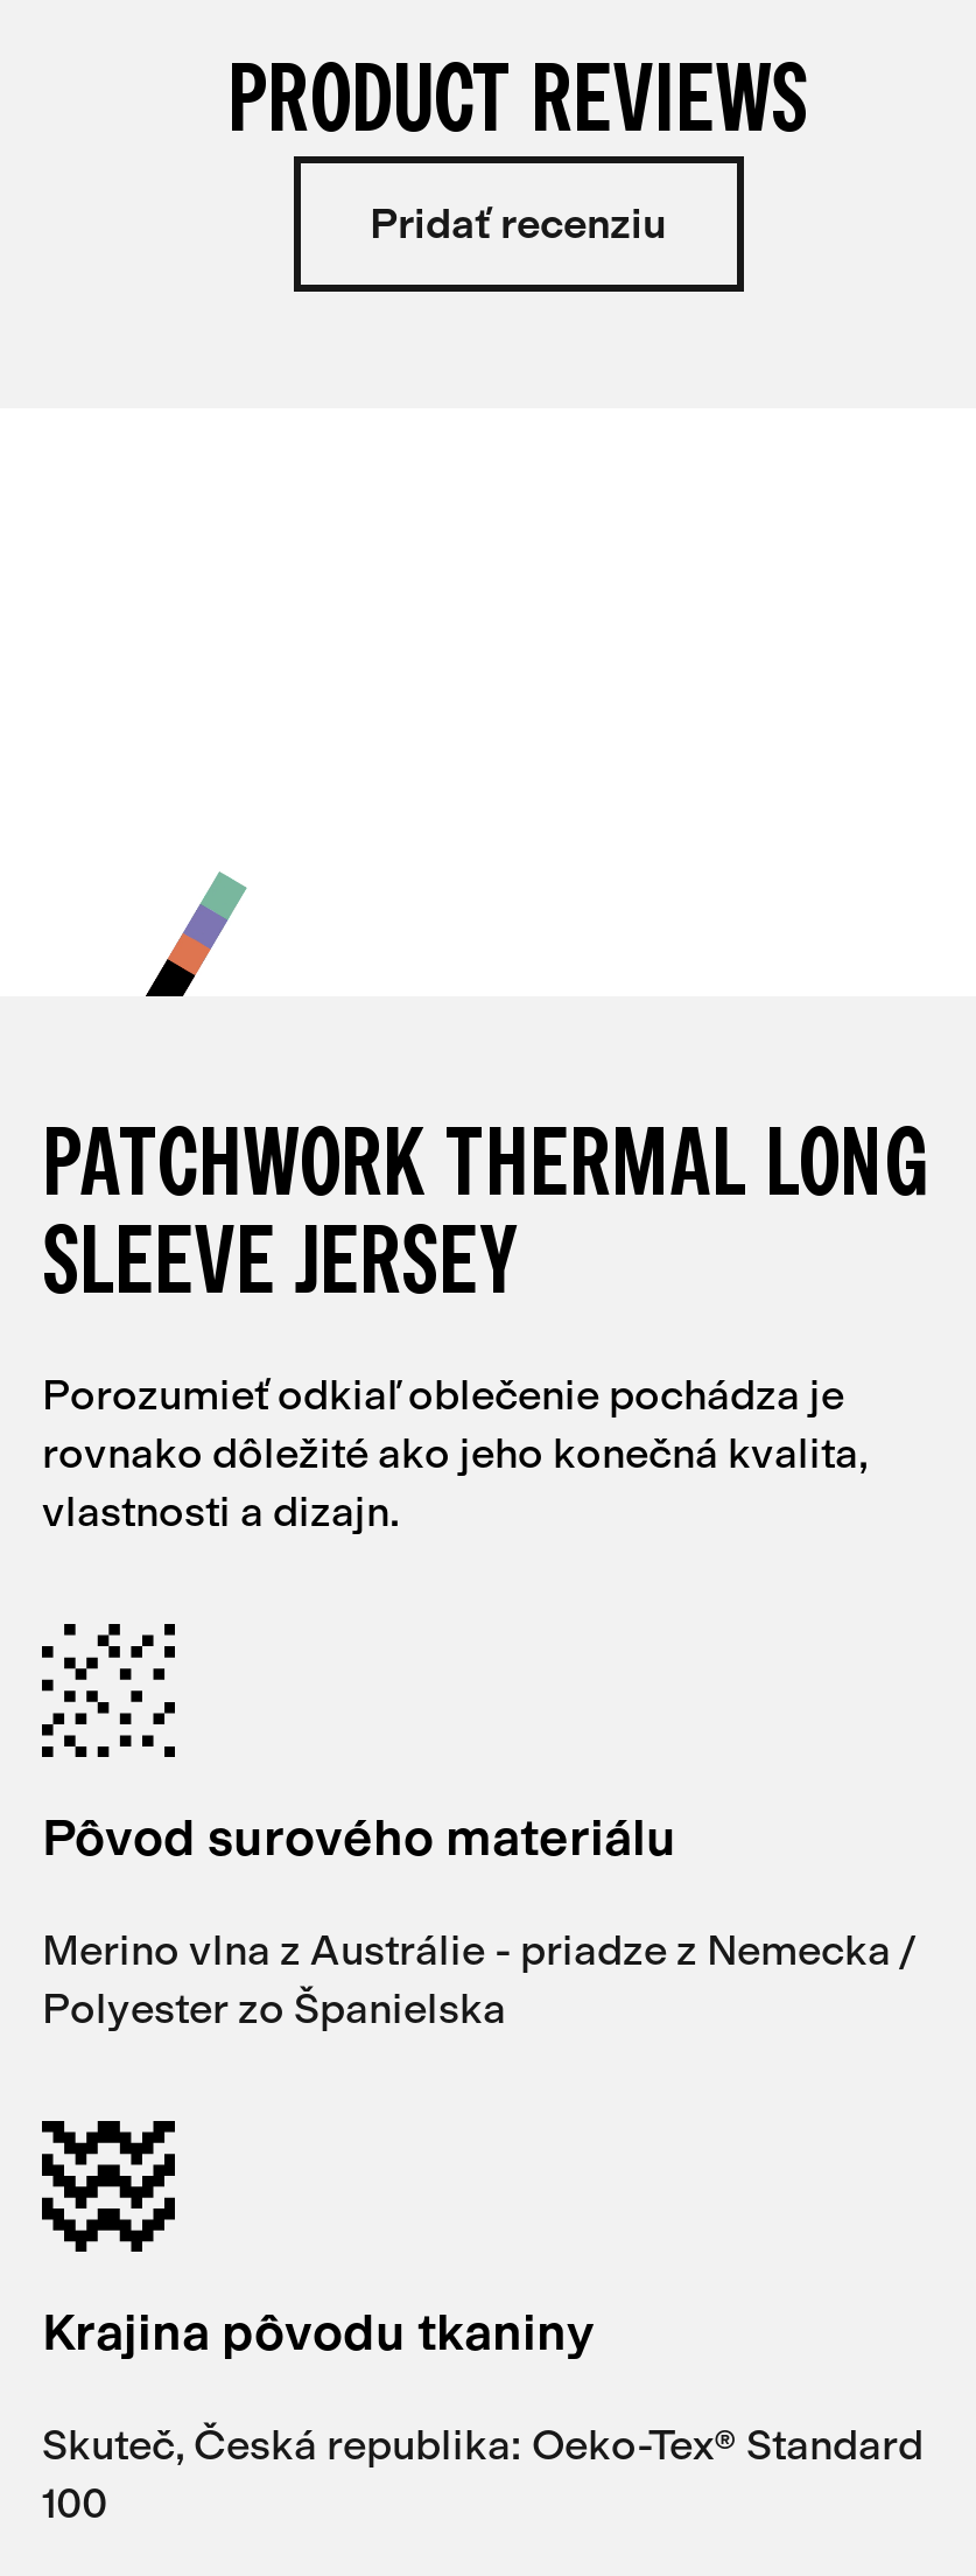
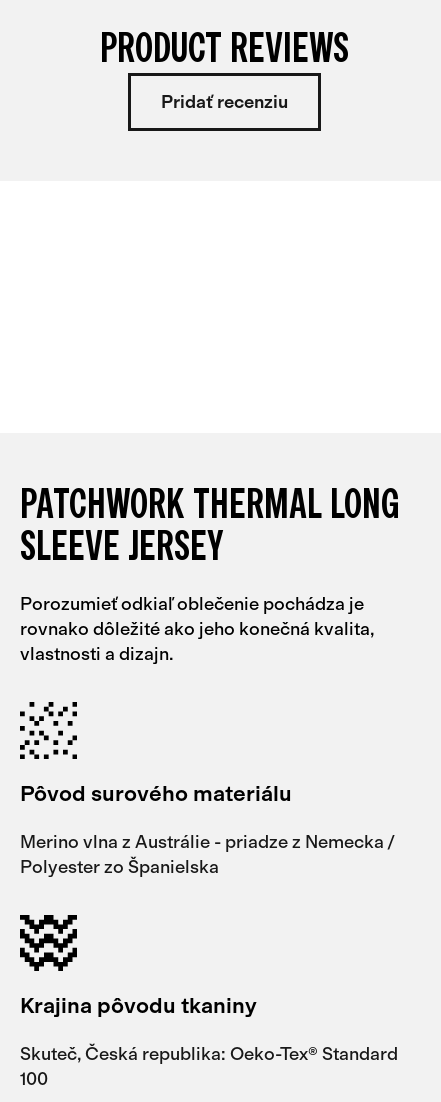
[145,870,247,999] [image] -> none

